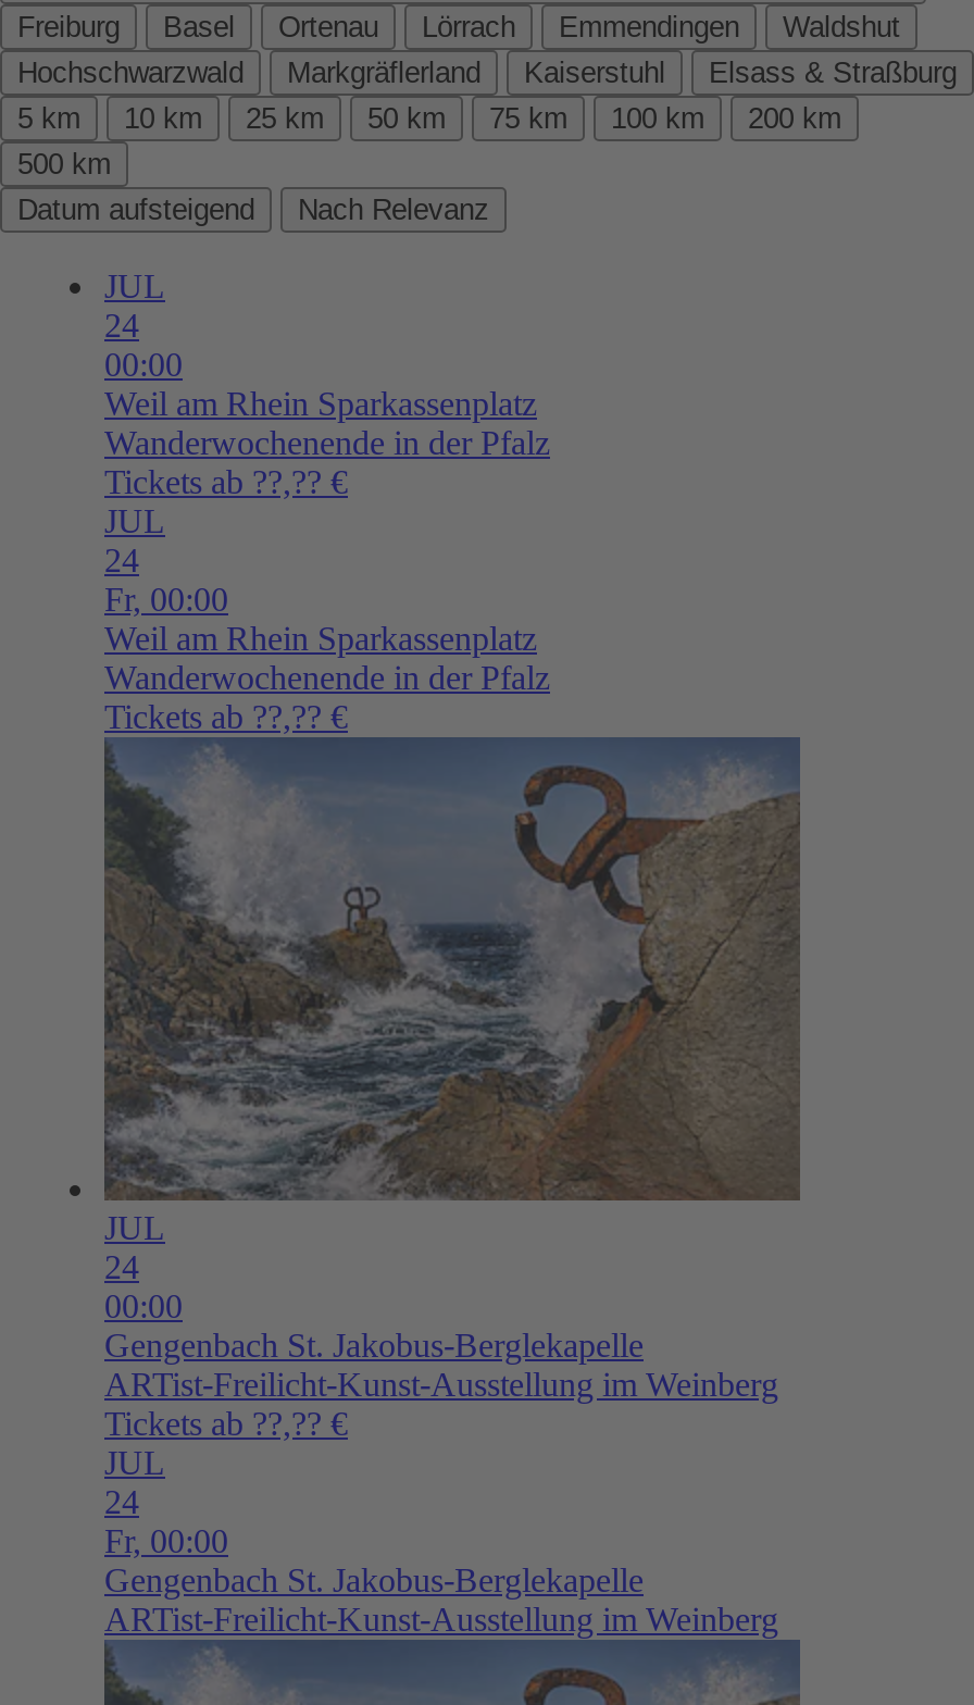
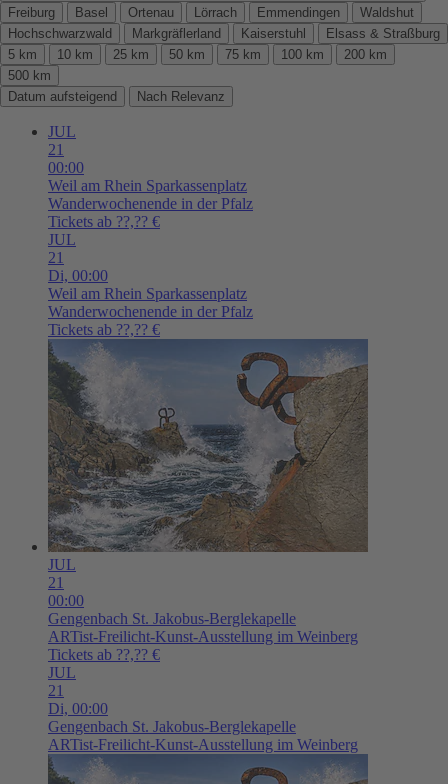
[104,306,139,343] 24 -> [48,141,64,158] 21
[104,541,228,617] 24 | Fr, 00:00 -> [48,249,108,284] 21 | Di, 00:00
[104,1248,139,1285] 24 -> [48,574,64,591] 21
[104,1483,228,1559] 24 | Fr, 00:00 -> [48,682,108,717] 21 | Di, 00:00

